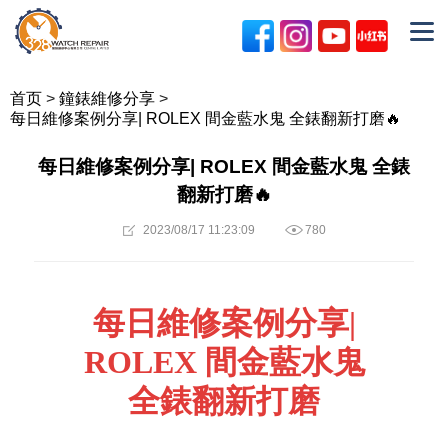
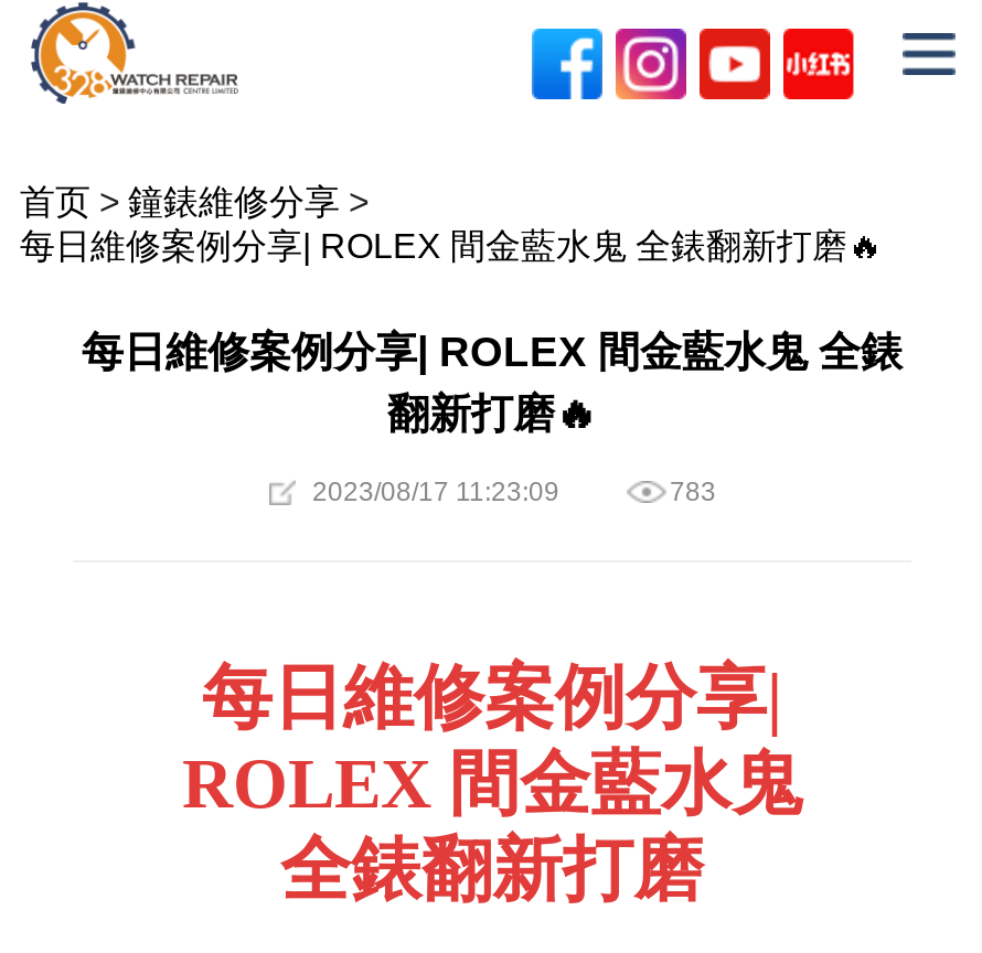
[304,223,325,237] 780 -> [670,476,716,507] 783

